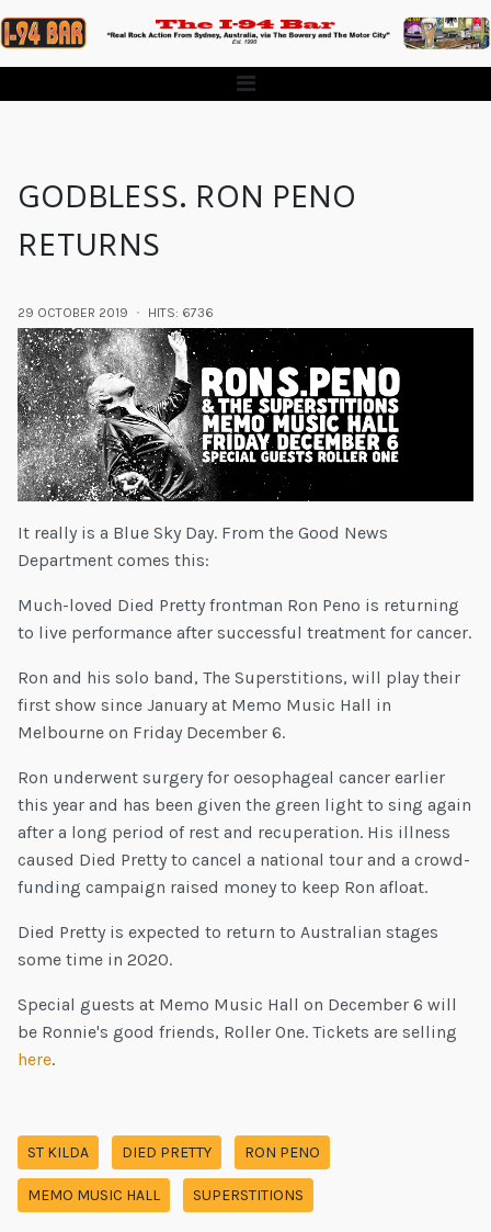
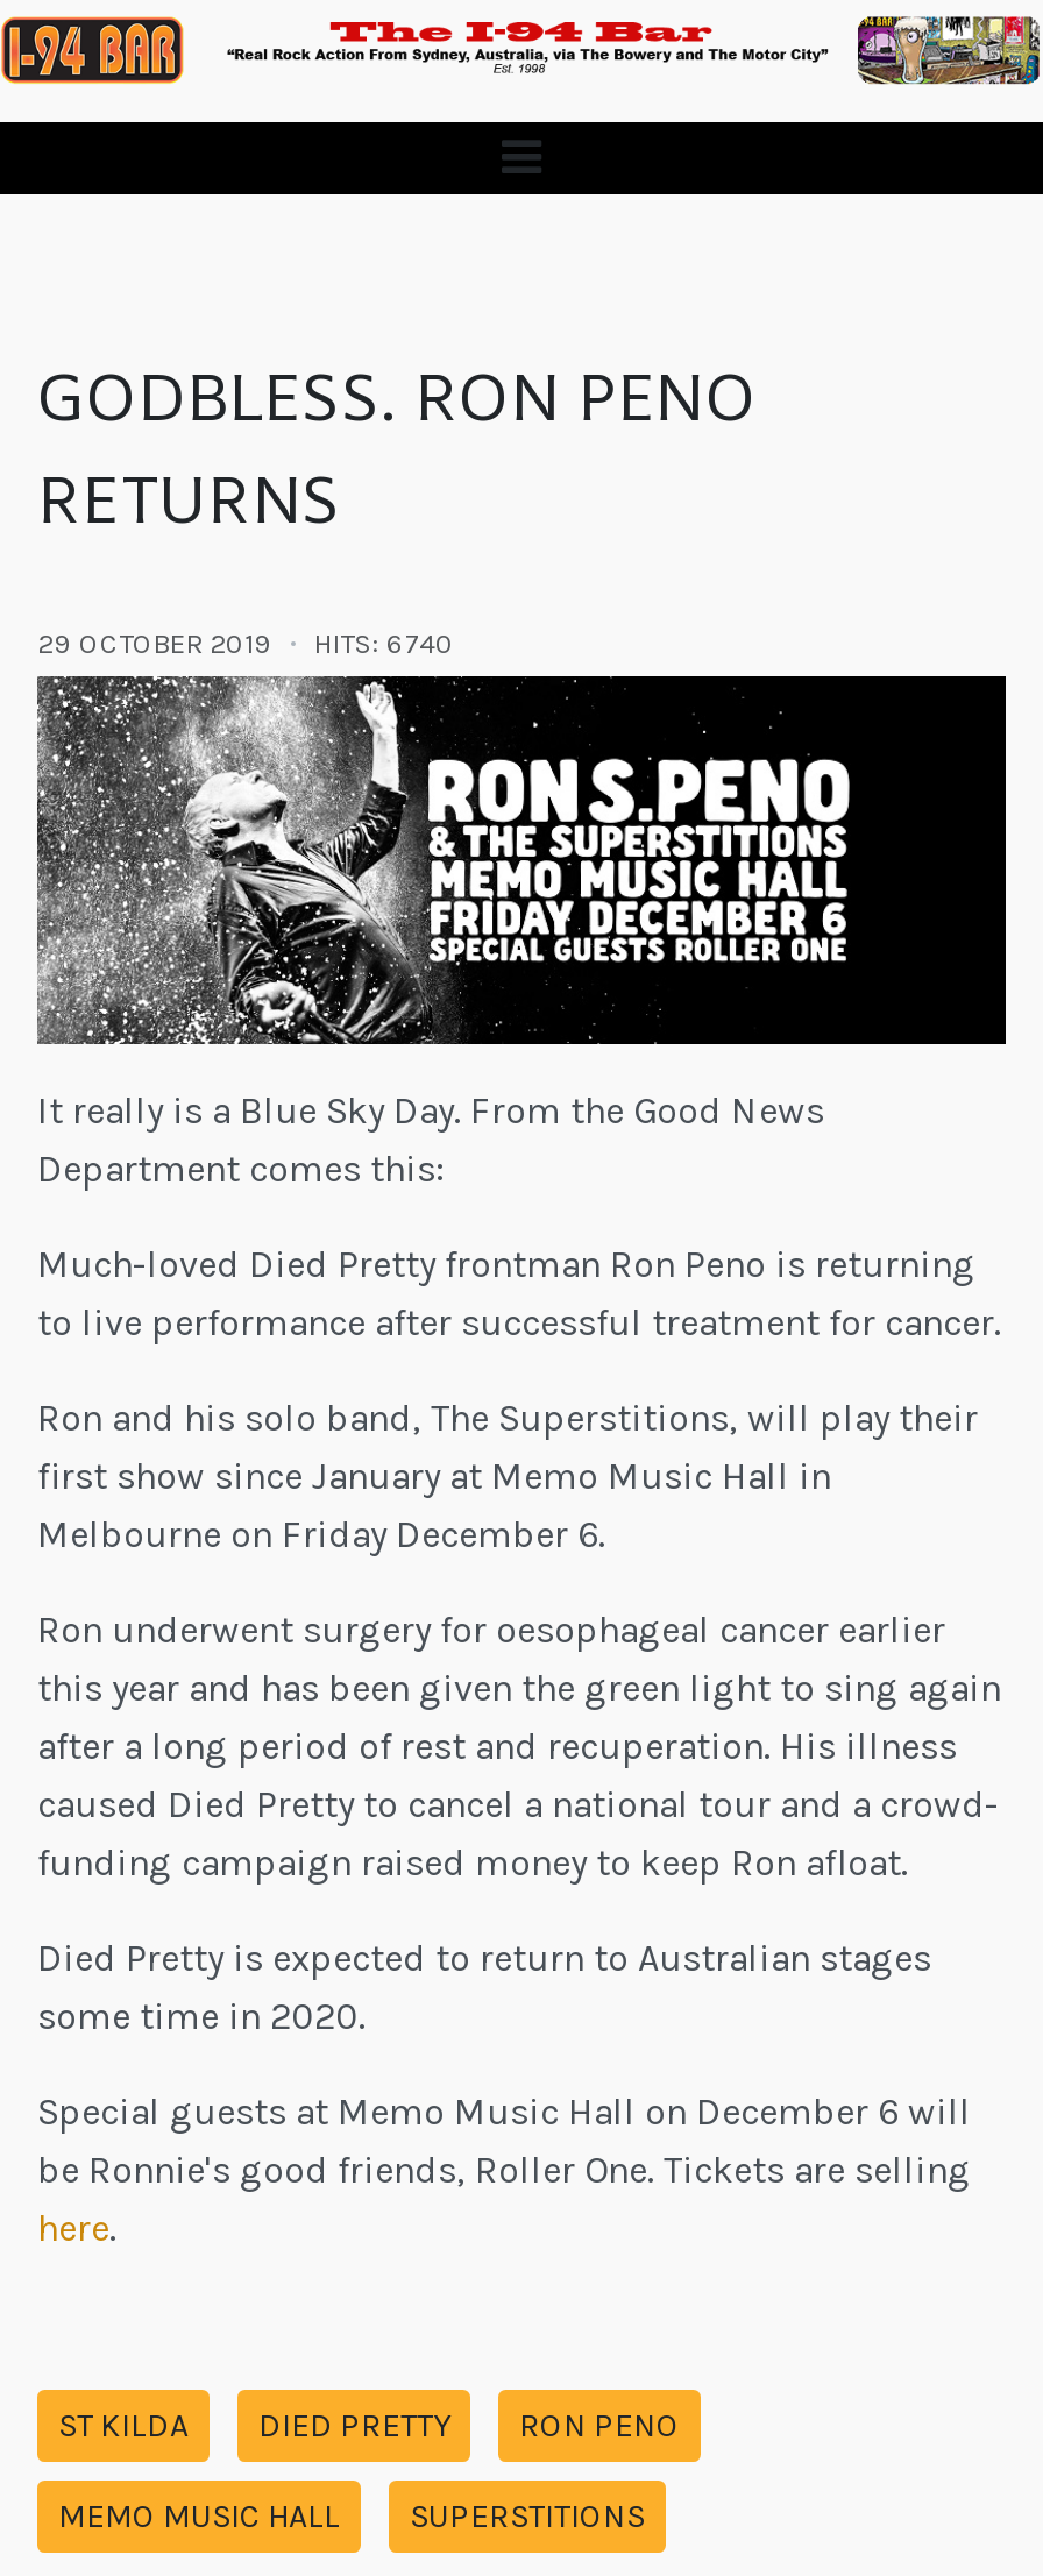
[18,305,214,320] 29 OCTOBER 2019 HITS: 6736 -> [37,627,454,660] 29 OCTOBER 2019 HITS: 6740

